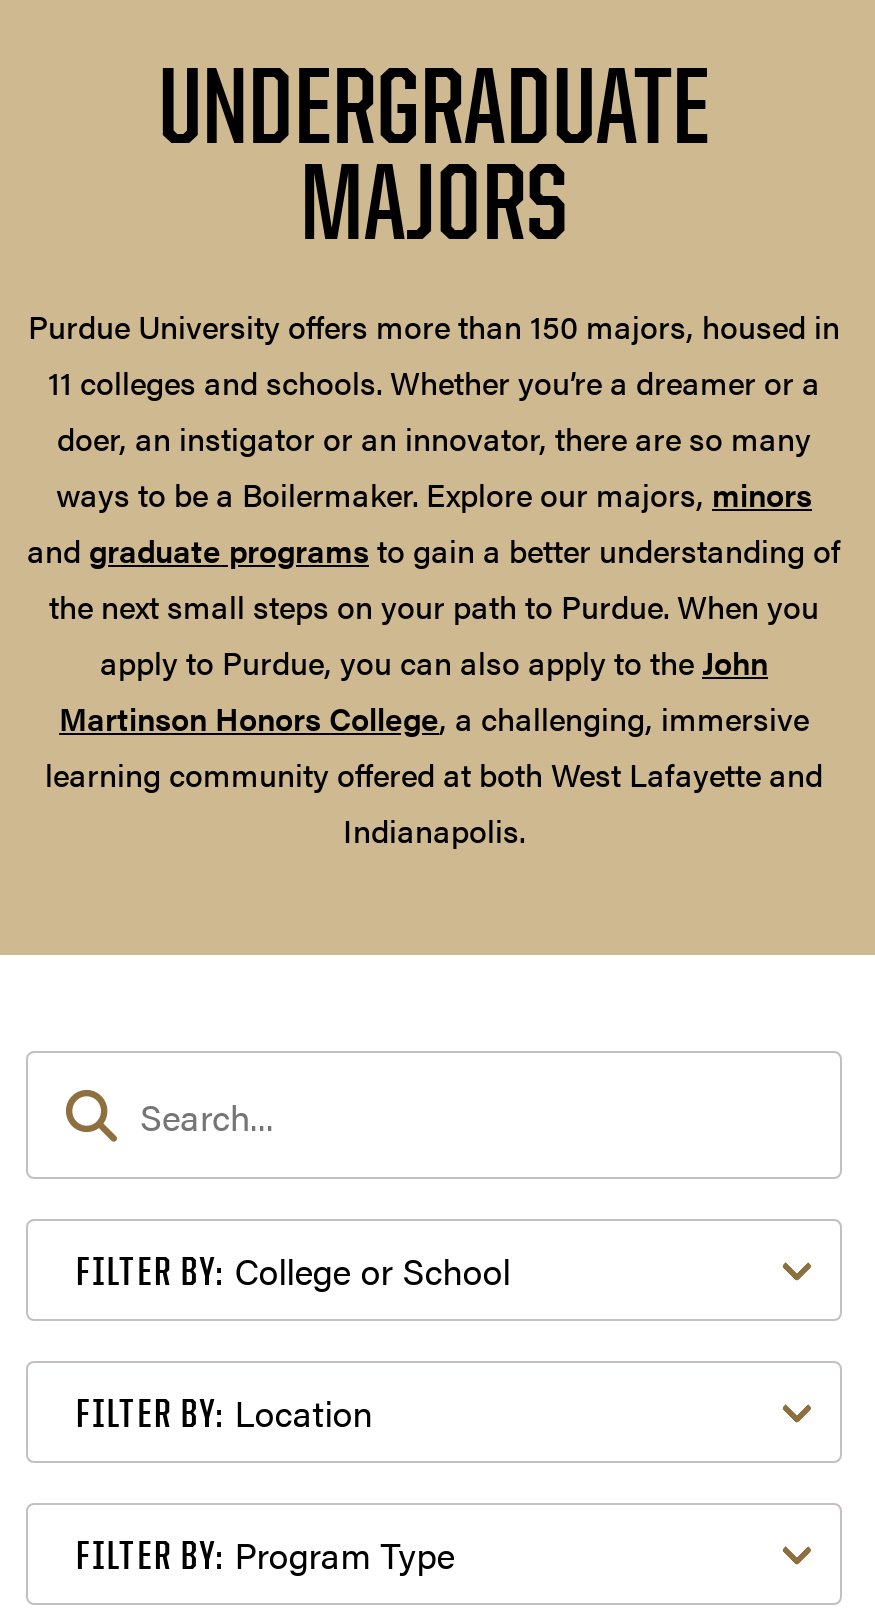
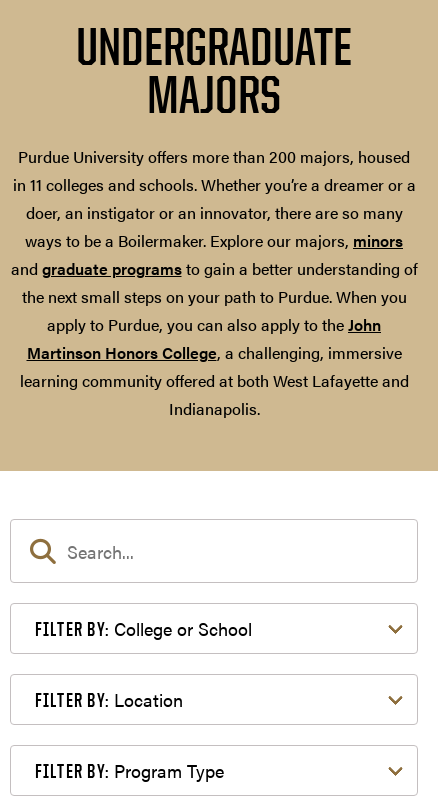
[28,303,840,405] Purdue University offers more than 150 majors, housed in | 11 colleges and schools. Whether you’re a dreamer or a -> [12,145,415,196] Purdue University offers more than 200 majors, housed | in 11 colleges and schools. Whether you’re a dreamer or a

